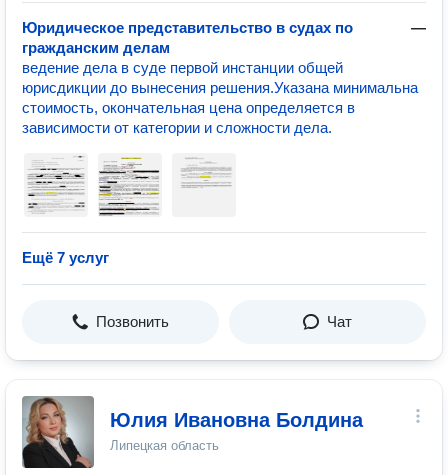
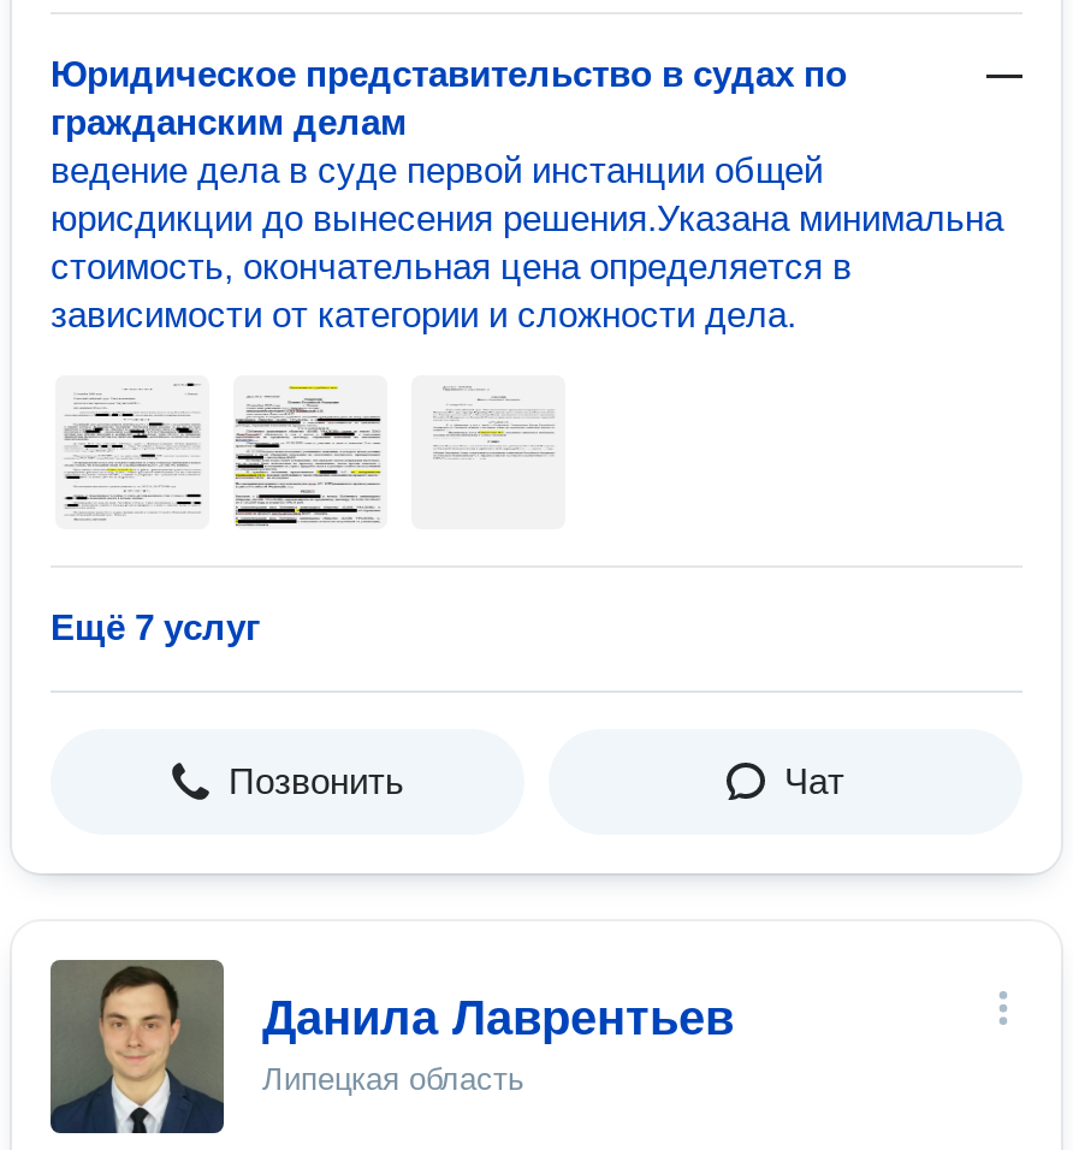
[22,396,363,469] [image] | Юлия Ивановна Болдина -> [48,960,734,1136] [image] | Данила Лаврентьев

